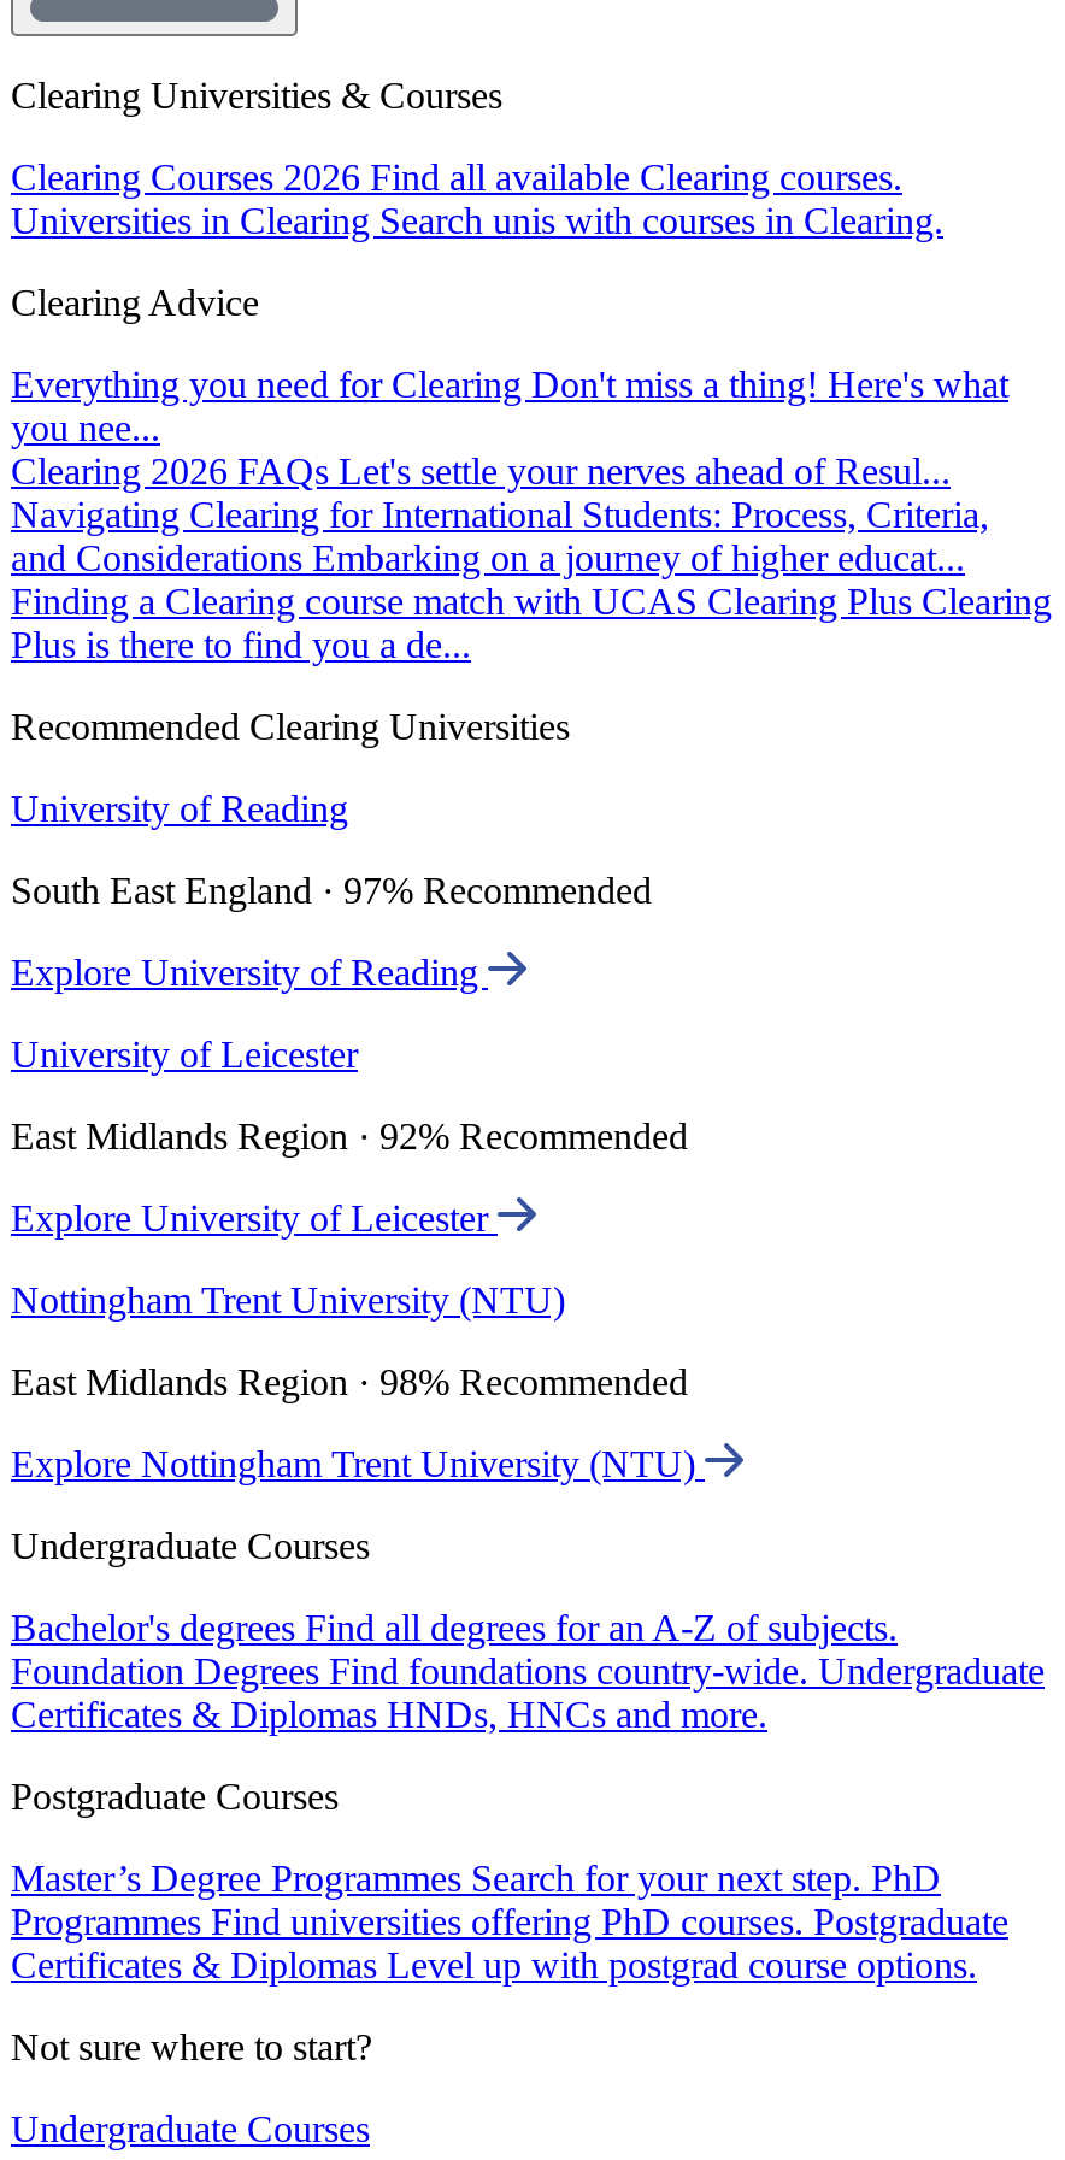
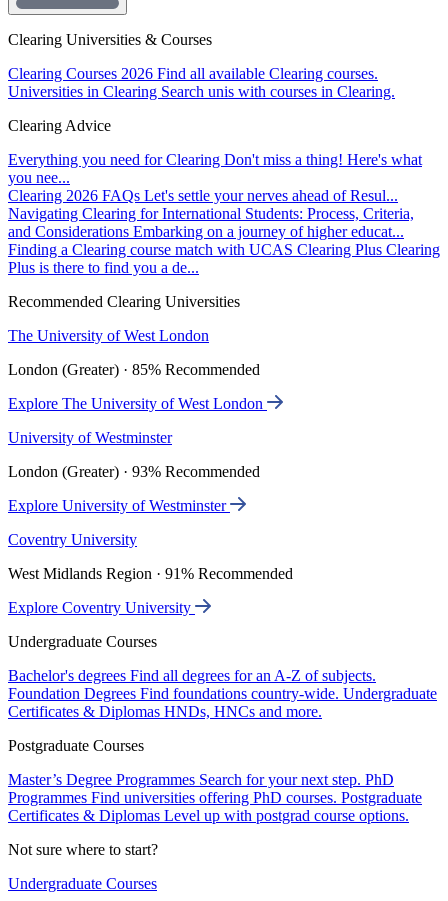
[11,788,348,829] University of Reading -> [8,327,209,344] The University of West London
[11,870,652,911] South East England · 97% Recommended -> [8,361,260,378] London (Greater) · 85% Recommended
[11,952,488,993] Explore University of Reading -> [8,395,267,412] Explore The University of West London
[11,1034,358,1075] University of Leicester -> [8,429,172,446] University of Westminster
[11,1116,688,1157] East Midlands Region · 92% Recommended -> [8,463,260,480] London (Greater) · 93% Recommended
[11,1198,498,1239] Explore University of Leicester -> [8,497,230,514] Explore University of Westminster
[11,1280,565,1321] Nottingham Trent University (NTU) -> [8,531,137,548] Coventry University
[11,1362,688,1402] East Midlands Region · 98% Recommended -> [8,565,293,582] West Midlands Region · 91% Recommended
[11,1443,705,1484] Explore Nottingham Trent University (NTU) -> [8,599,195,616] Explore Coventry University

